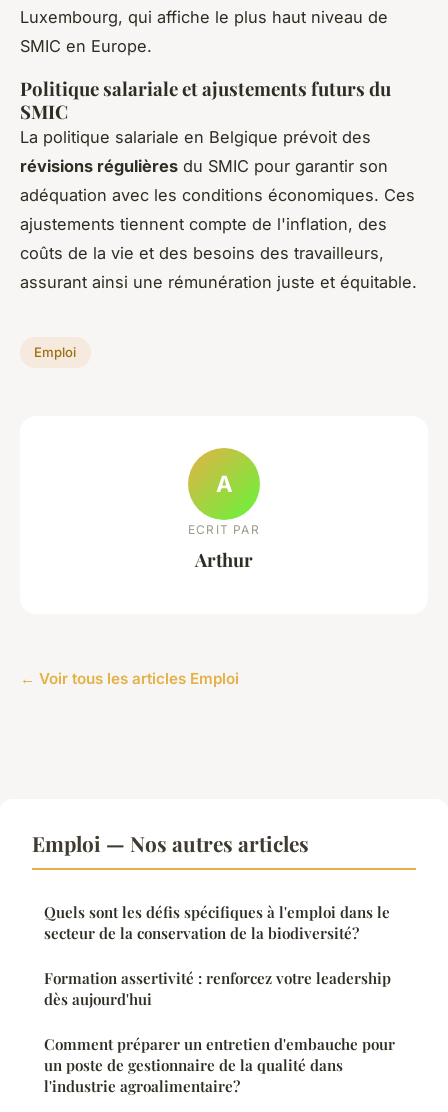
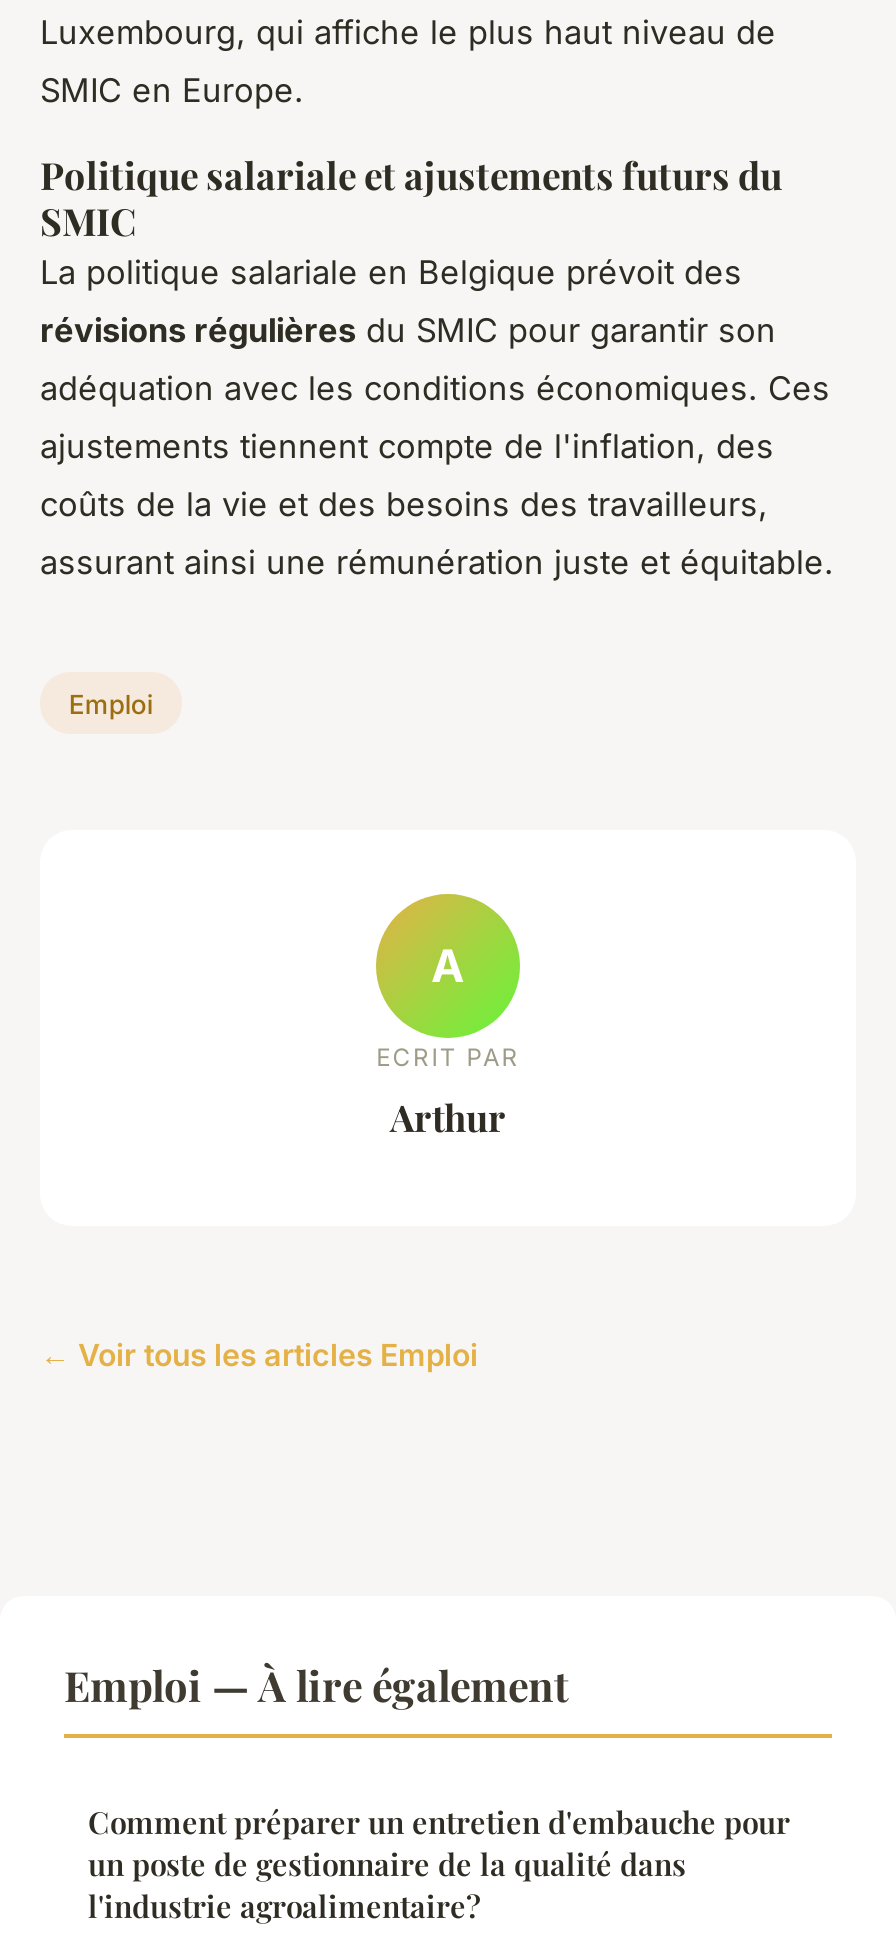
[32,829,391,1009] Emploi — Nos autres articles | Quels sont les défis spécifiques à l'emploi dans le | secteur de la conservation de la biodiversité? | Formation assertivité : renforcez votre leadership | dès aujourd'hui -> [64,1655,568,1711] Emploi — À lire également

